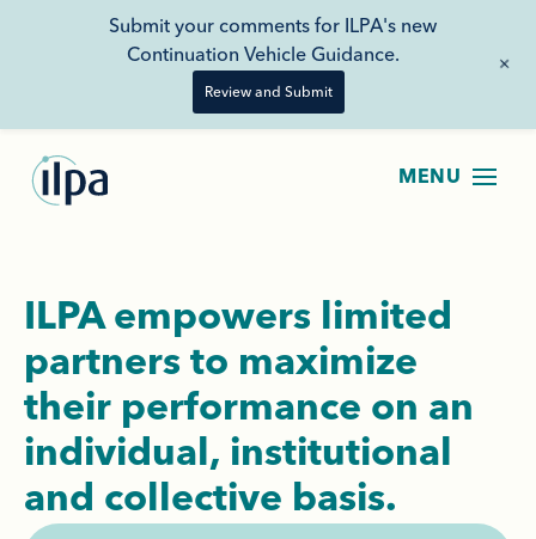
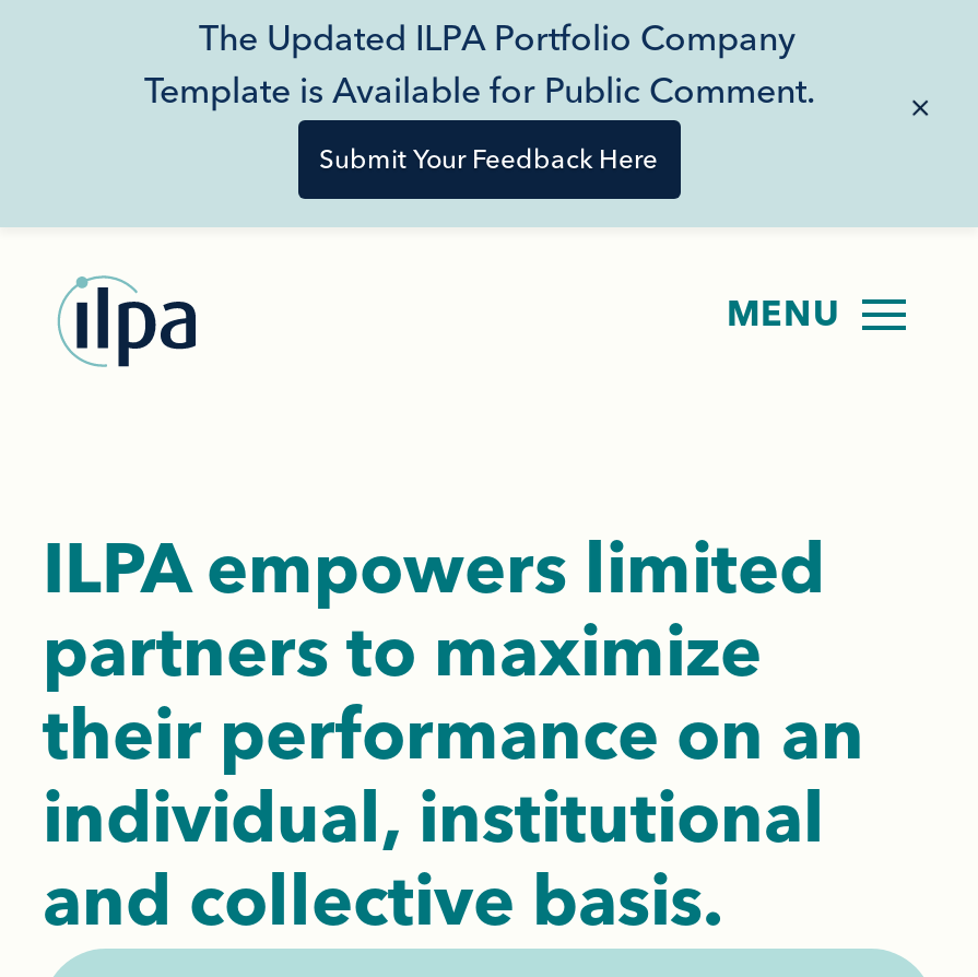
[109,13,437,66] Submit your comments for ILPA's new | Continuation Vehicle Guidance. -> [144,15,815,111] The Updated ILPA Portfolio Company | Template is Available for Public Comment.
[204,83,332,101] Review and Submit -> [319,143,658,176] Submit Your Feedback Here

